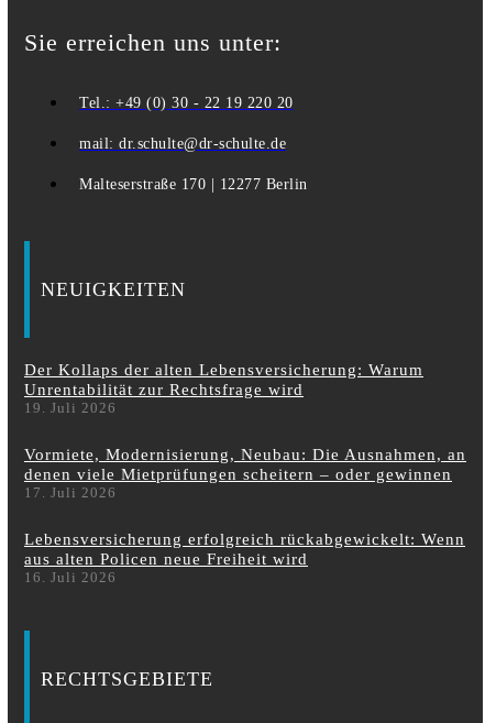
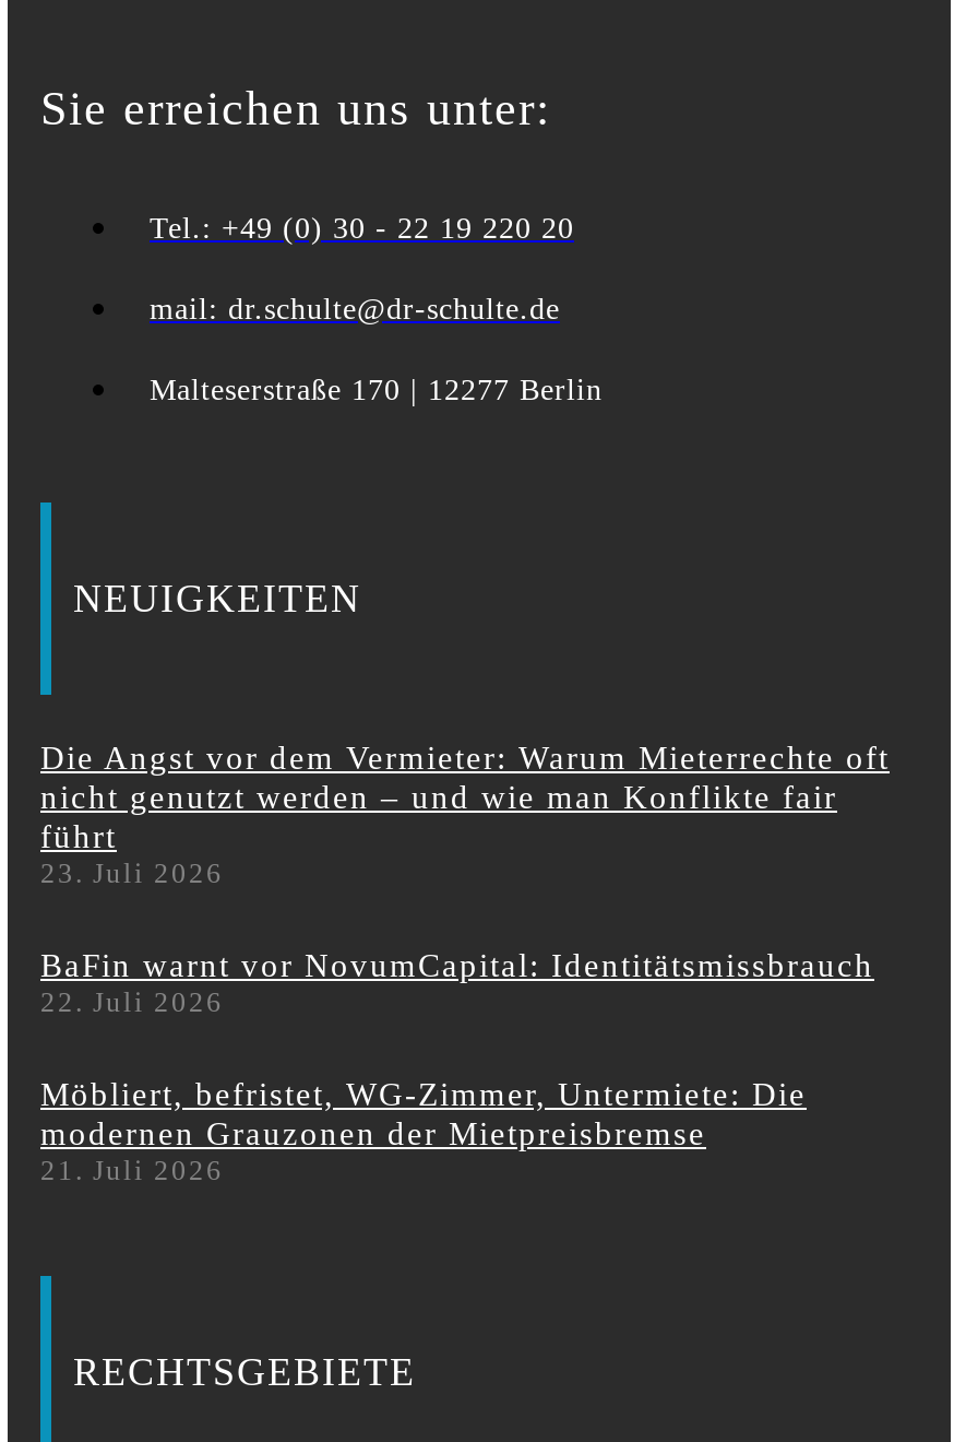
[24,362,423,417] Der Kollaps der alten Lebensversicherung: Warum | Unrentabilität zur Rechtsfrage wird | 19. Juli 2026 -> [40,742,890,890] Die Angst vor dem Vermieter: Warum Mieterrechte oft | nicht genutzt werden – und wie man Konflikte fair | führt | 23. Juli 2026
[24,446,466,501] Vormiete, Modernisierung, Neubau: Die Ausnahmen, an | denen viele Mietprüfungen scheitern – oder gewinnen | 17. Juli 2026 -> [40,949,874,1019] BaFin warnt vor NovumCapital: Identitätsmissbrauch | 22. Juli 2026
[24,531,465,586] Lebensversicherung erfolgreich rückabgewickelt: Wenn | aus alten Policen neue Freiheit wird | 16. Juli 2026 -> [40,1078,807,1187] Möbliert, befristet, WG-Zimmer, Untermiete: Die | modernen Grauzonen der Mietpreisbremse | 21. Juli 2026

